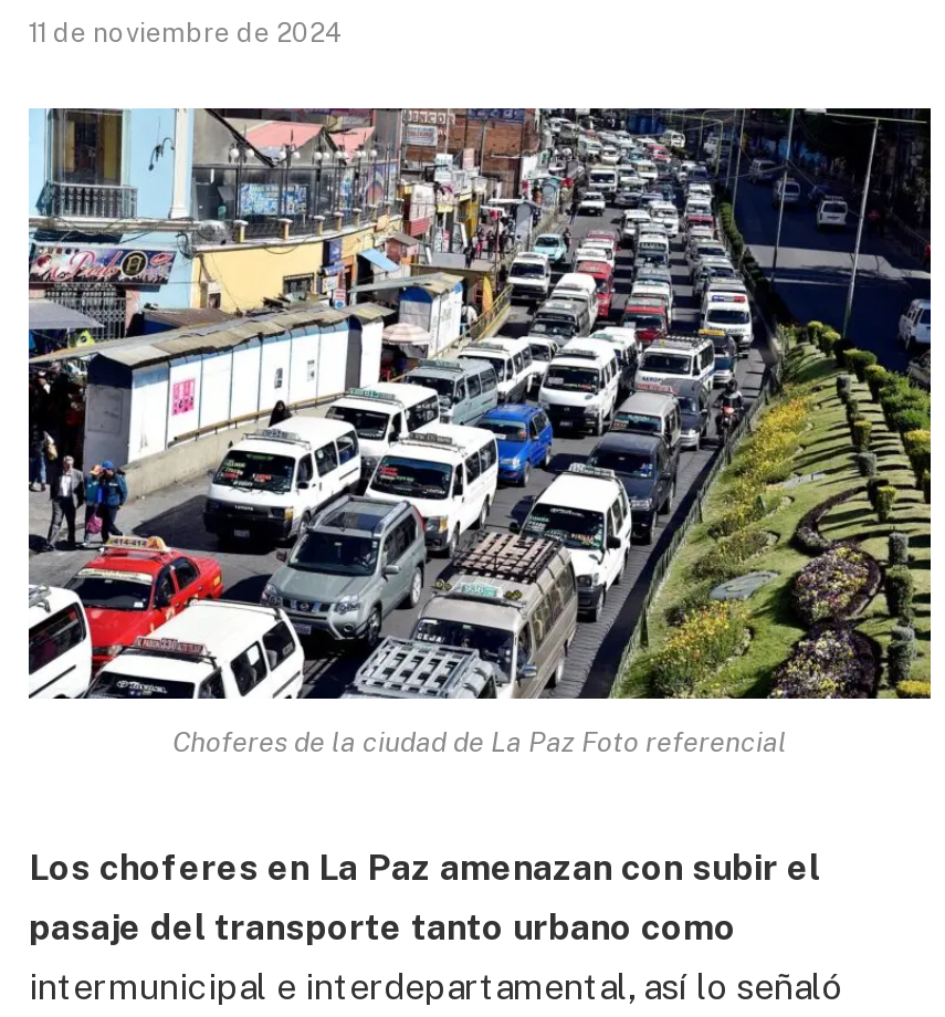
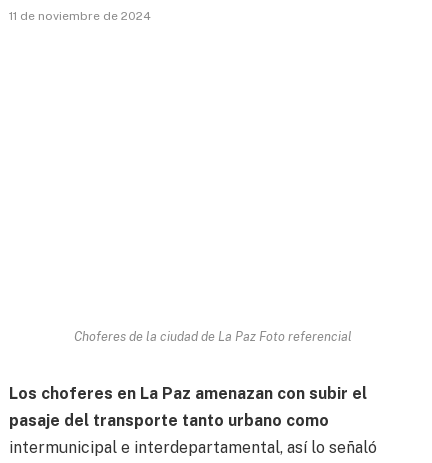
[27,106,933,701] [image] -> none

